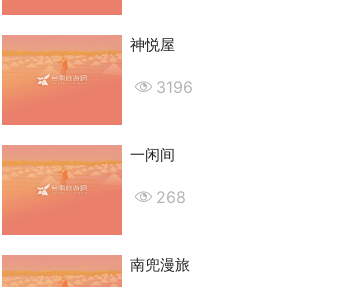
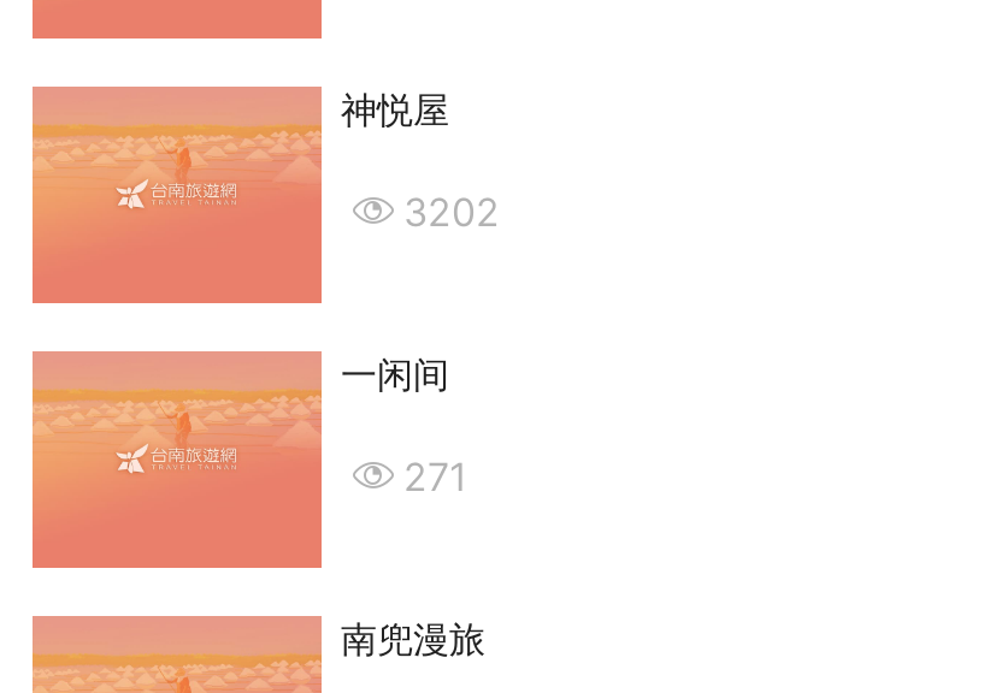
[156,77,193,97] 3196 -> [403,188,500,236] 3202
[156,187,186,207] 268 -> [403,452,466,500] 271

